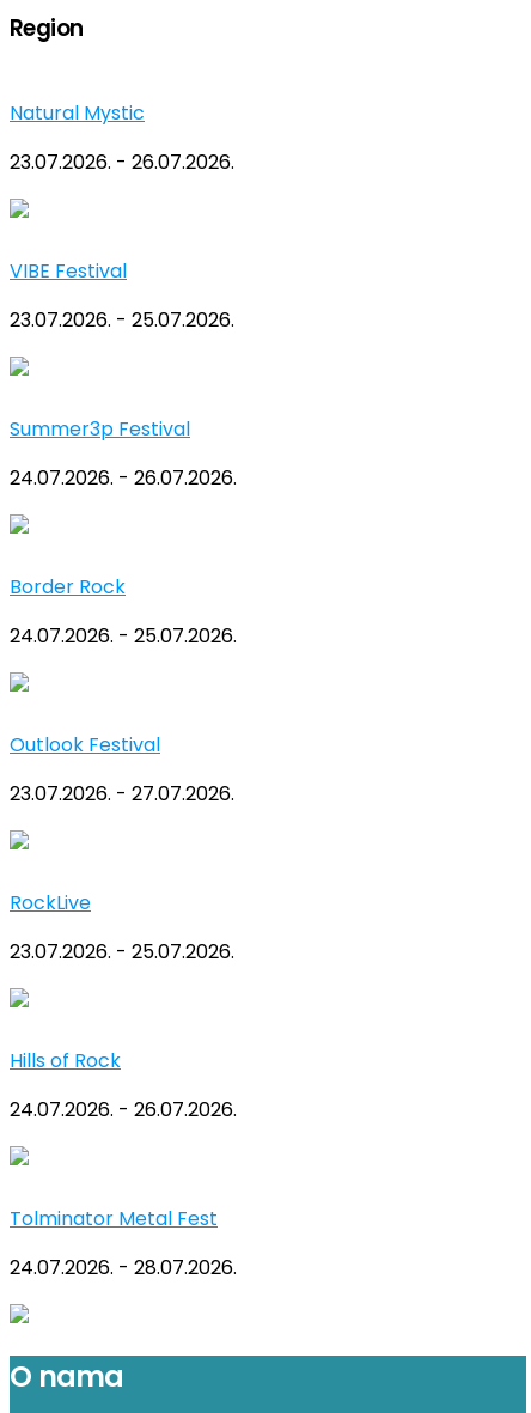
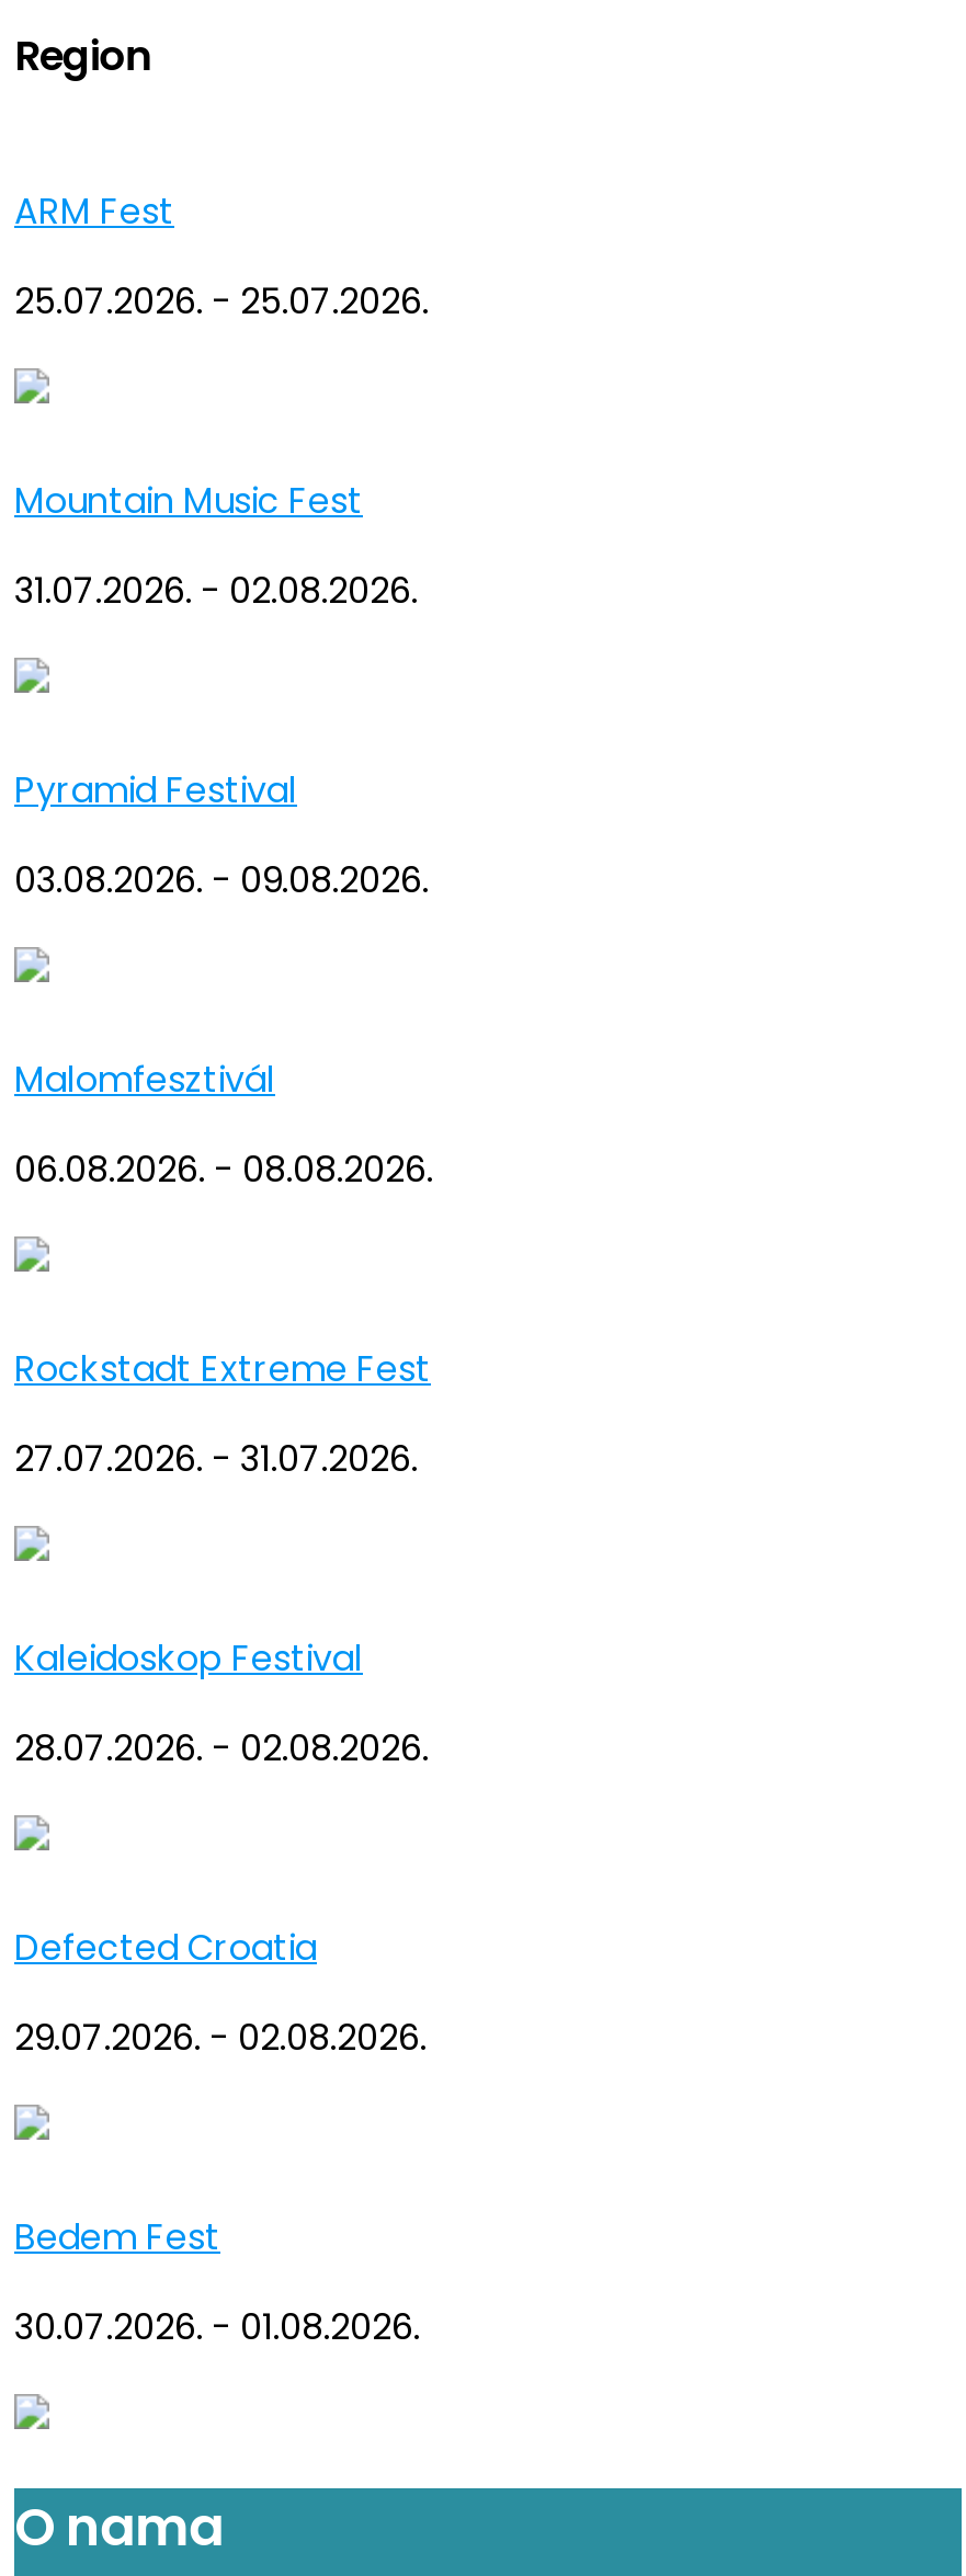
[10,99,145,127] Natural Mystic -> [14,186,174,237] ARM Fest
[10,148,234,176] 23.07.2026. - 26.07.2026. -> [14,276,429,326] 25.07.2026. - 25.07.2026.
[10,257,127,285] VIBE Festival -> [14,476,363,526] Mountain Music Fest
[10,306,234,334] 23.07.2026. - 25.07.2026. -> [14,565,418,616] 31.07.2026. - 02.08.2026.
[10,415,190,443] Summer3p Festival -> [14,765,297,815] Pyramid Festival
[10,464,237,492] 24.07.2026. - 26.07.2026. -> [14,855,429,905] 03.08.2026. - 09.08.2026.
[10,573,126,600] Border Rock -> [14,1054,275,1105] Malomfesztivál
[10,622,237,650] 24.07.2026. - 25.07.2026. -> [14,1144,433,1195] 06.08.2026. - 08.08.2026.
[10,731,160,758] Outlook Festival -> [14,1344,431,1394] Rockstadt Extreme Fest
[10,780,234,807] 23.07.2026. - 27.07.2026. -> [14,1434,418,1484] 27.07.2026. - 31.07.2026.
[10,889,91,916] RockLive -> [14,1633,363,1683] Kaleidoskop Festival
[10,938,234,965] 23.07.2026. - 25.07.2026. -> [14,1723,429,1773] 28.07.2026. - 02.08.2026.
[10,1047,121,1074] Hills of Rock -> [14,1922,317,1973] Defected Croatia
[10,1096,237,1123] 24.07.2026. - 26.07.2026. -> [14,2012,427,2063] 29.07.2026. - 02.08.2026.
[10,1205,218,1232] Tolminator Metal Fest -> [14,2212,220,2262] Bedem Fest
[10,1254,237,1281] 24.07.2026. - 28.07.2026. -> [14,2302,420,2352] 30.07.2026. - 01.08.2026.

